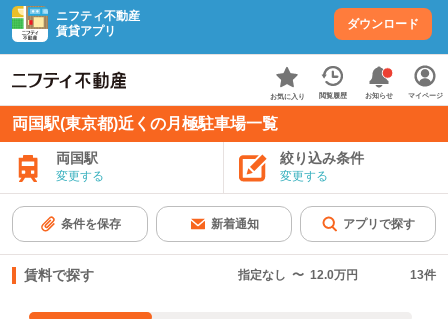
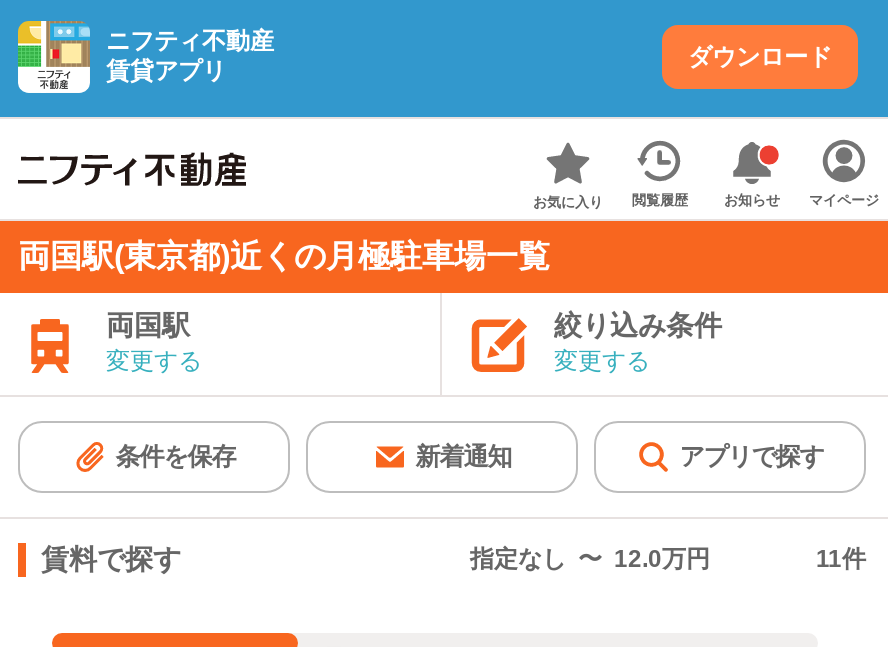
[410,268,436,282] 13件 -> [816,545,866,573] 11件

